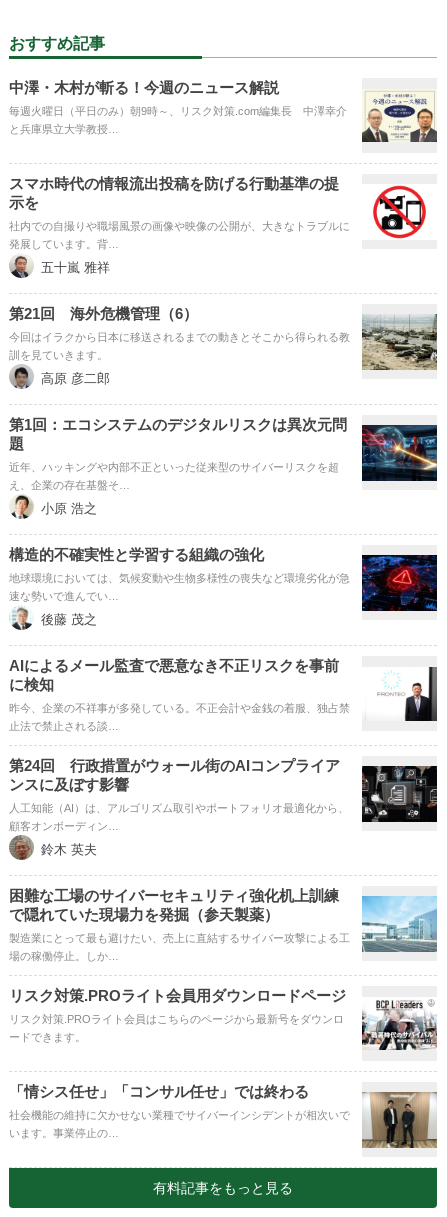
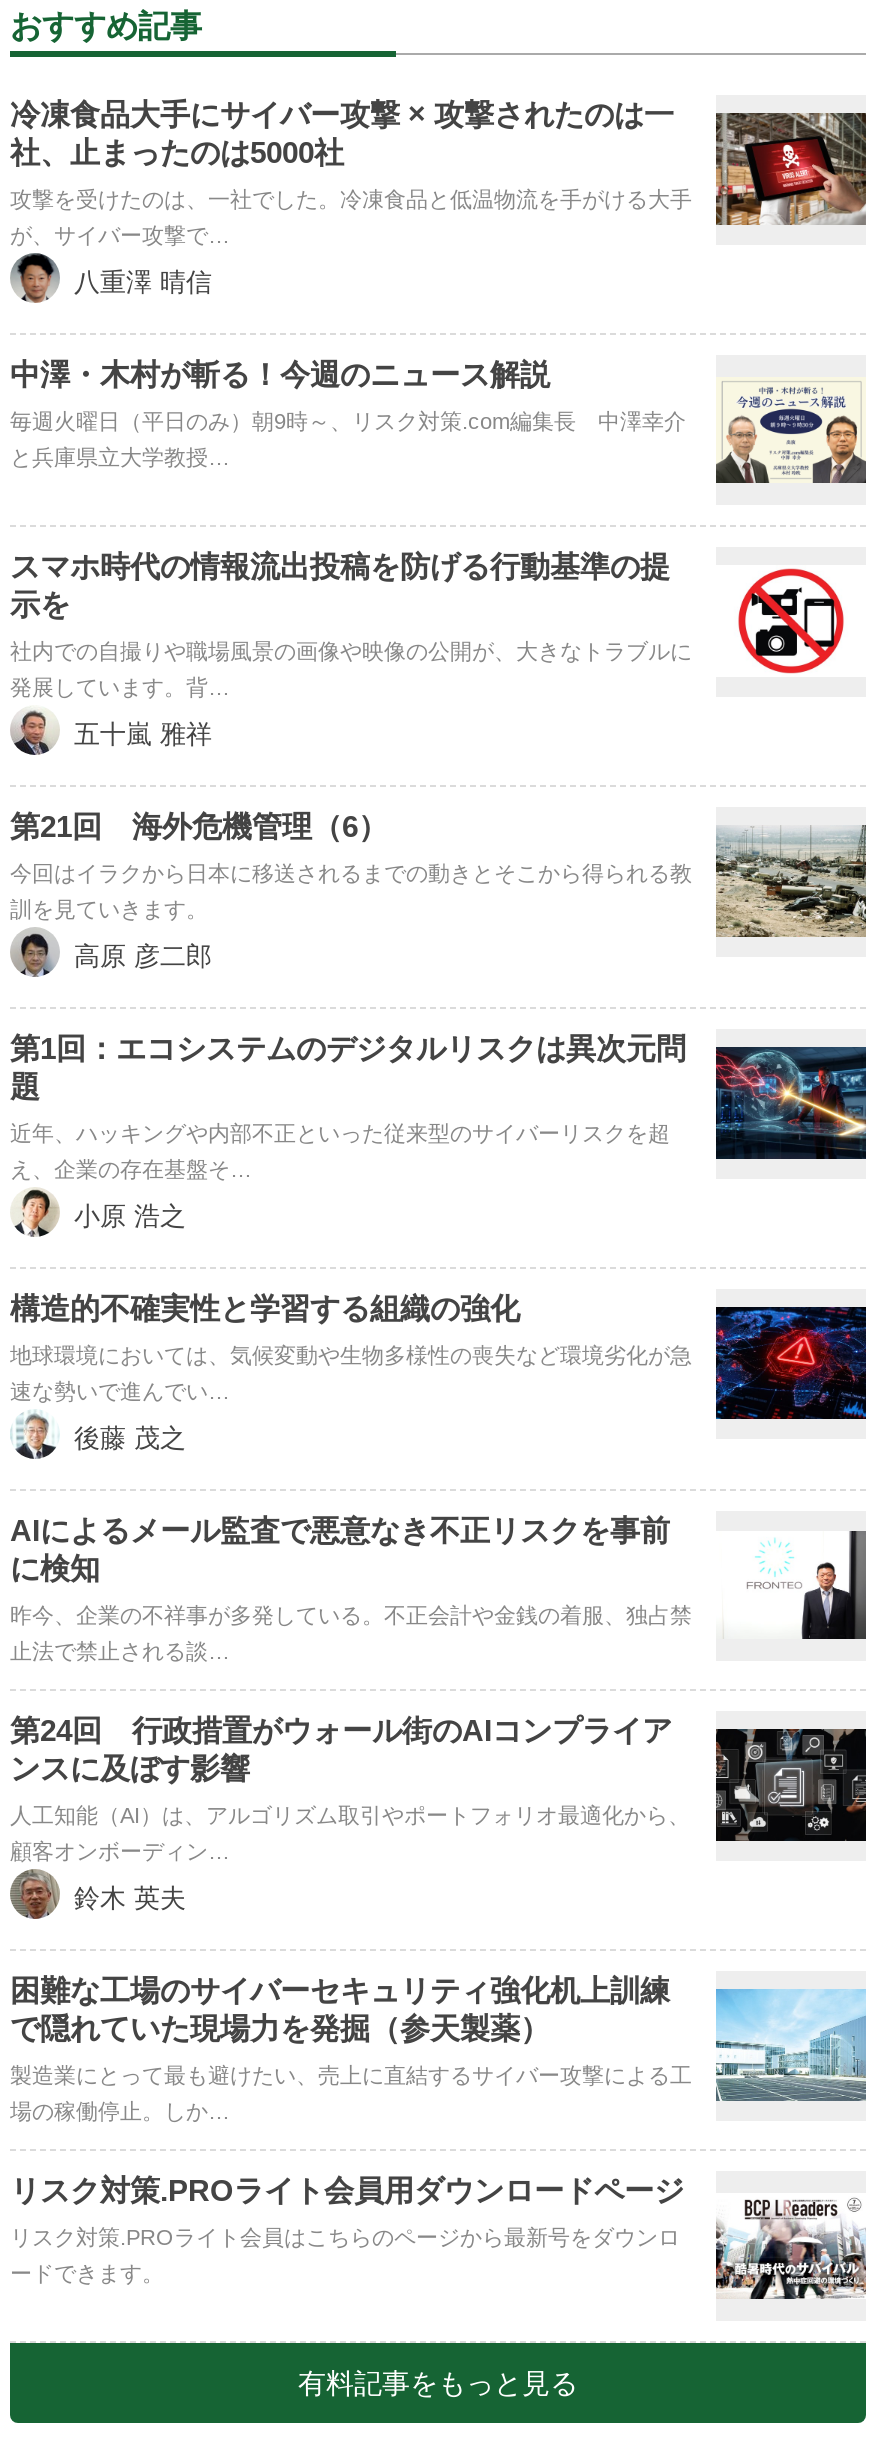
none -> [10,97,868,297] [image] | 冷凍食品大手にサイバー攻撃 × 攻撃されたのは一 | 社、止まったのは5000社 | 攻撃を受けたのは、一社でした。冷凍食品と低温物流を手がける大手 | が、サイバー攻撃で… | 八重澤 晴信
moved [9,79,437,1043] -> [10,357,866,2285]: [image] | 中澤・木村が斬る！今週のニュース解説 | 毎週火曜日（平日のみ）朝9時～、リスク対策.com編集長 中澤幸介 | ... | リスク対策.PROライト会員はこちらのページから最新号をダウンロ | ードできます。
[9,1083,437,1149] [image] | 「情シス任せ」「コンサル任せ」では終わる | 社会機能の維持に欠かせない業種でサイバーインシデントが相次いで | います。事業停止の… -> none

